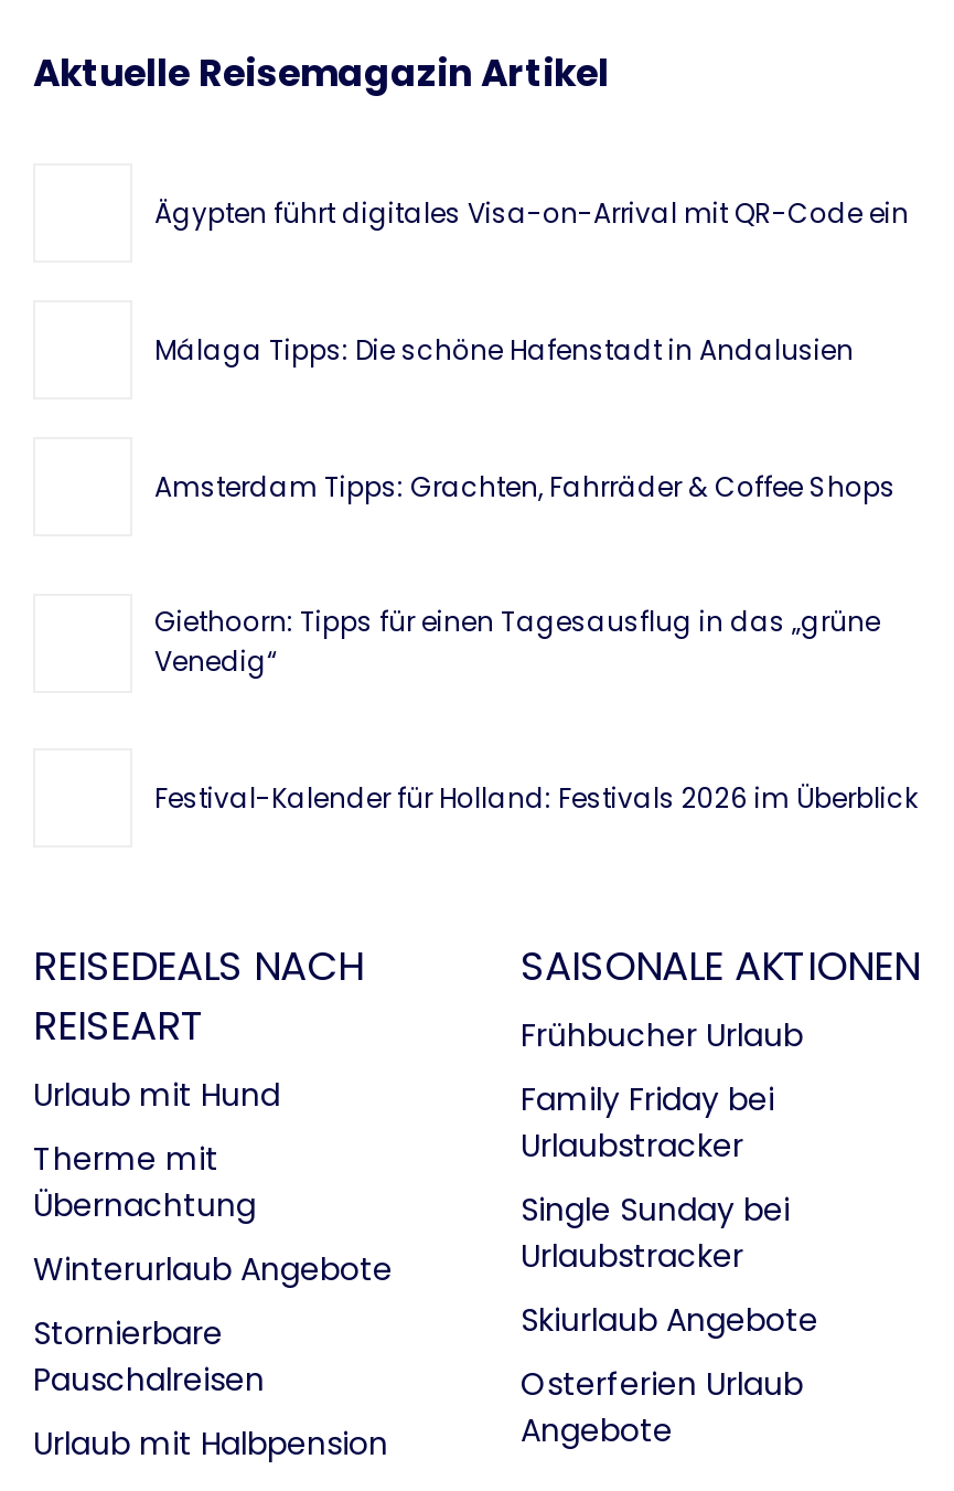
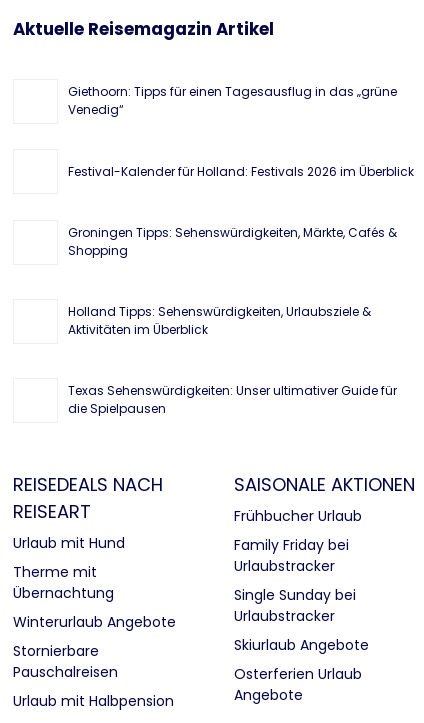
[154,194,909,232] Ägypten führt digitales Visa-on-Arrival mit QR-Code ein -> none
[154,331,854,368] Málaga Tipps: Die schöne Hafenstadt in Andalusien -> none
[154,468,896,505] Amsterdam Tipps: Grachten, Fahrräder & Coffee Shops -> none
moved [154,603,918,816] -> [68,83,414,180]: Giethoorn: Tipps für einen Tagesausflug in das „grüne | Venedig“ | Festival-Kalender für Holland: Festivals 2026 im Überblick
none -> [68,224,397,259] Groningen Tipps: Sehenswürdigkeiten, Märkte, Cafés & | Shopping
none -> [68,303,371,338] Holland Tipps: Sehenswürdigkeiten, Urlaubsziele & | Aktivitäten im Überblick
none -> [68,382,397,417] Texas Sehenswürdigkeiten: Unser ultimativer Guide für | die Spielpausen

